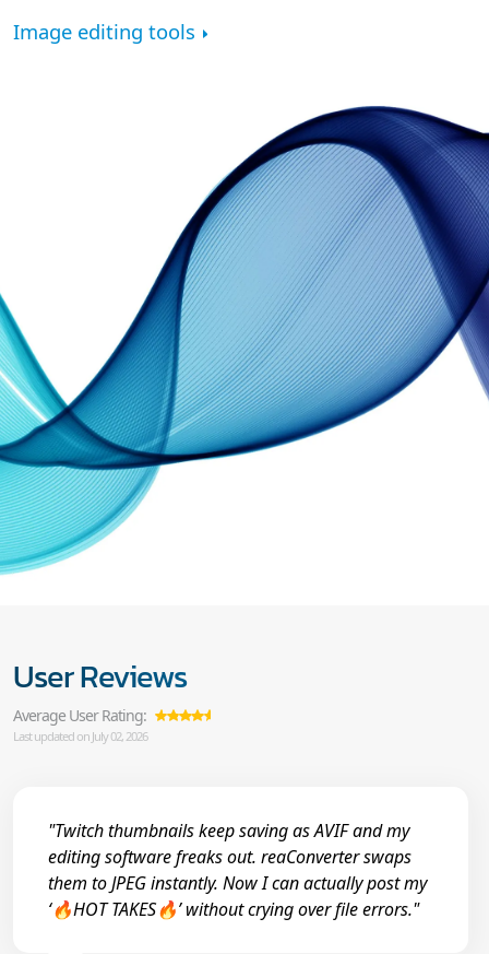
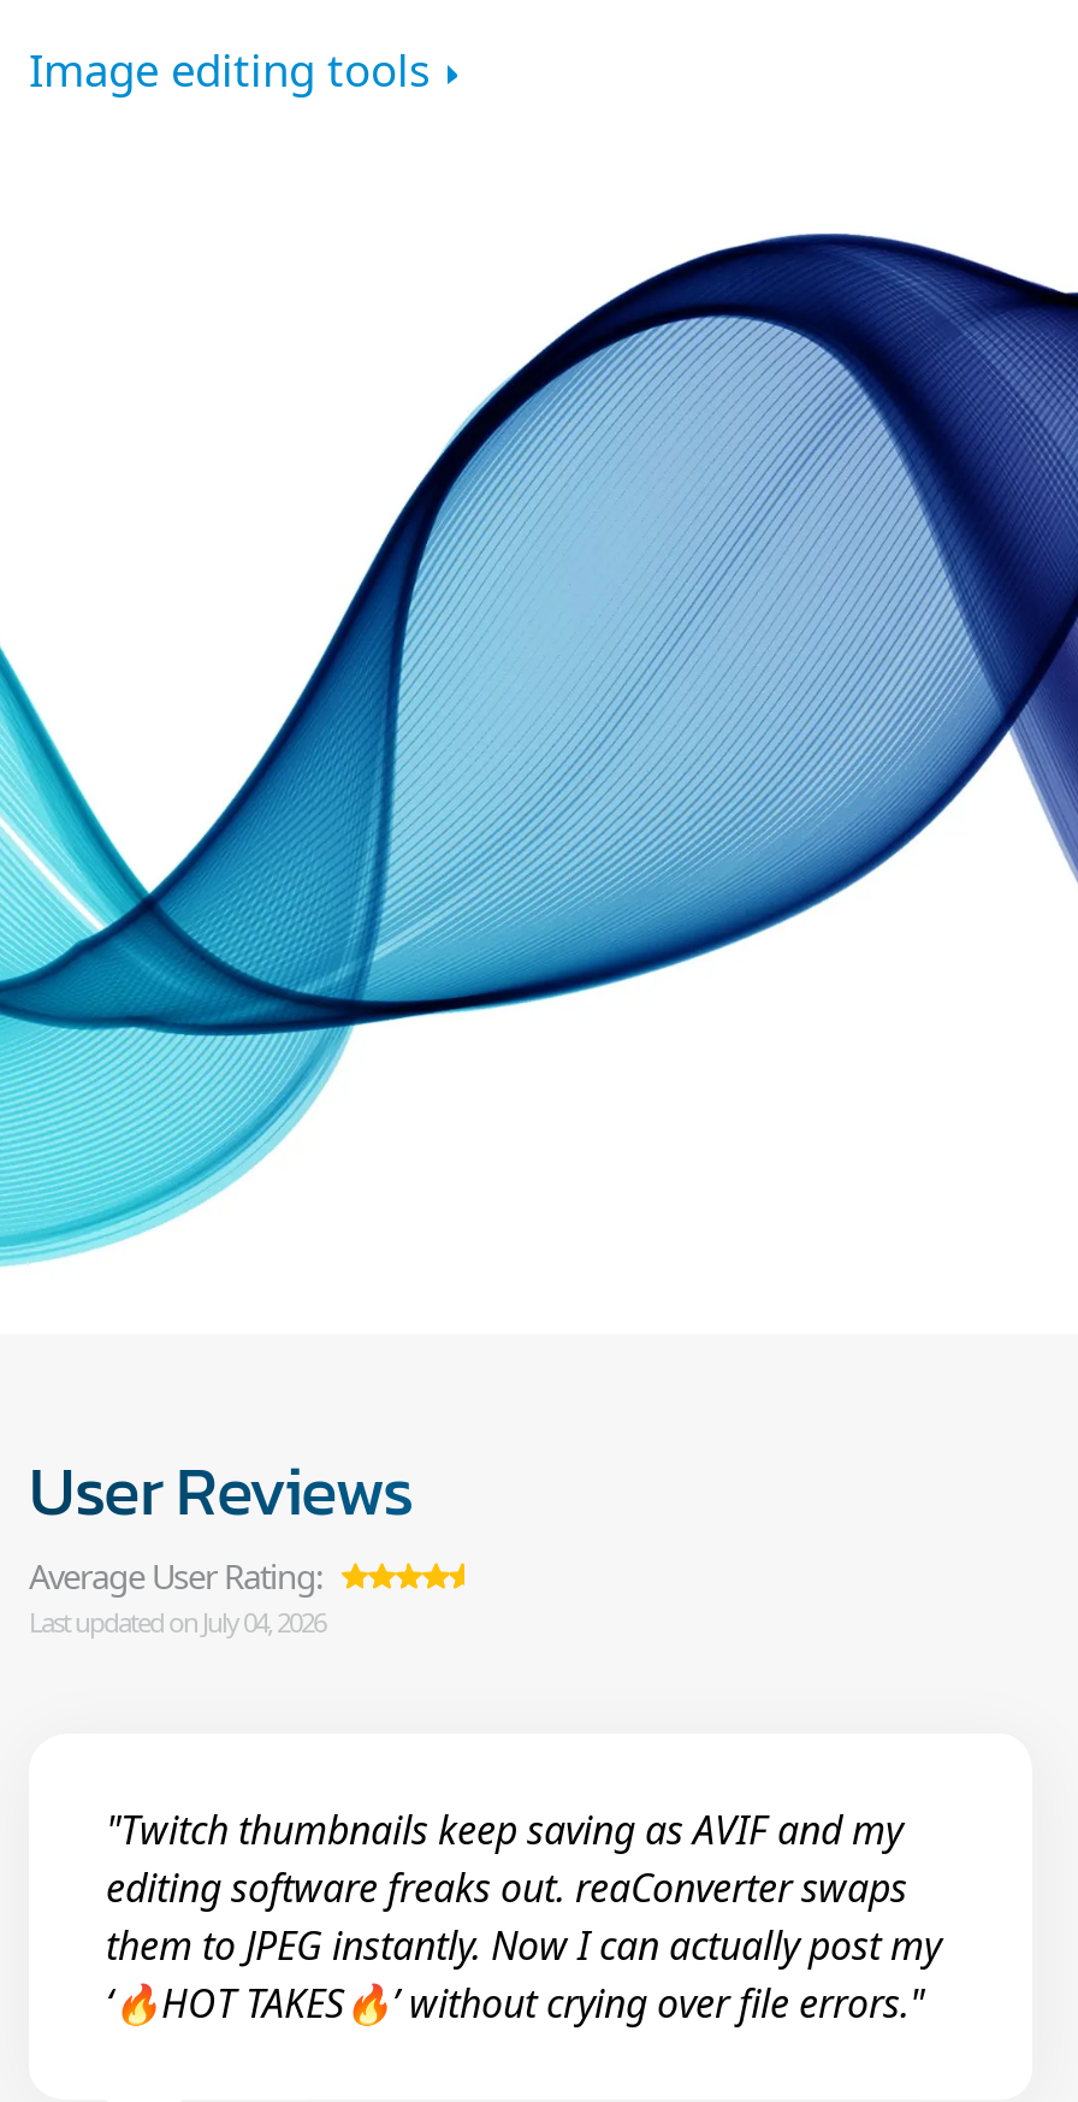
[13,728,147,744] Last updated on July 02, 2026 -> [29,1603,325,1639] Last updated on July 04, 2026

